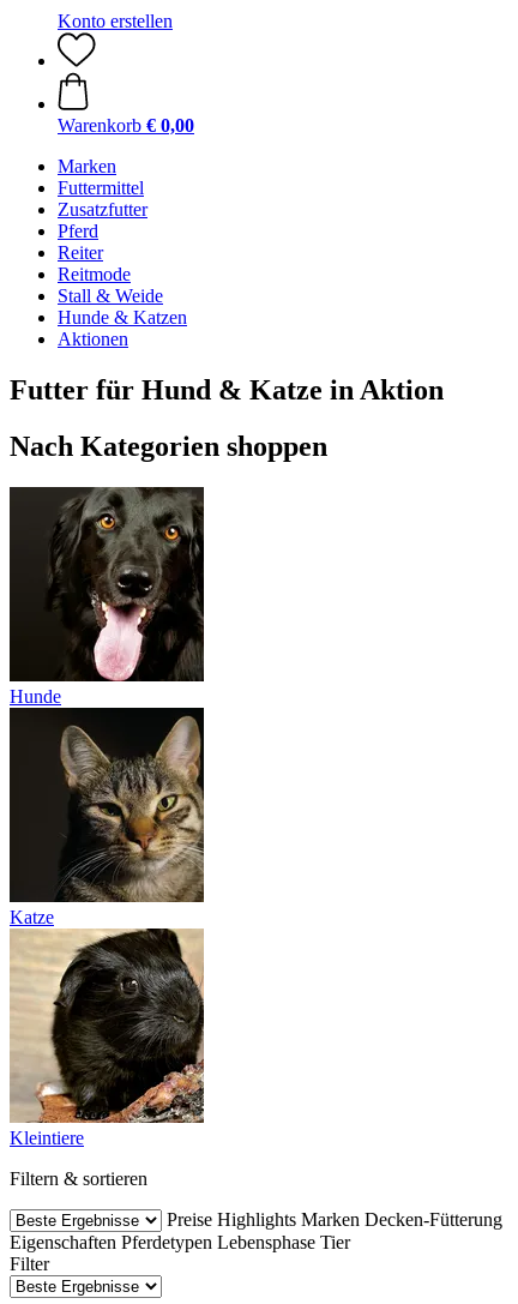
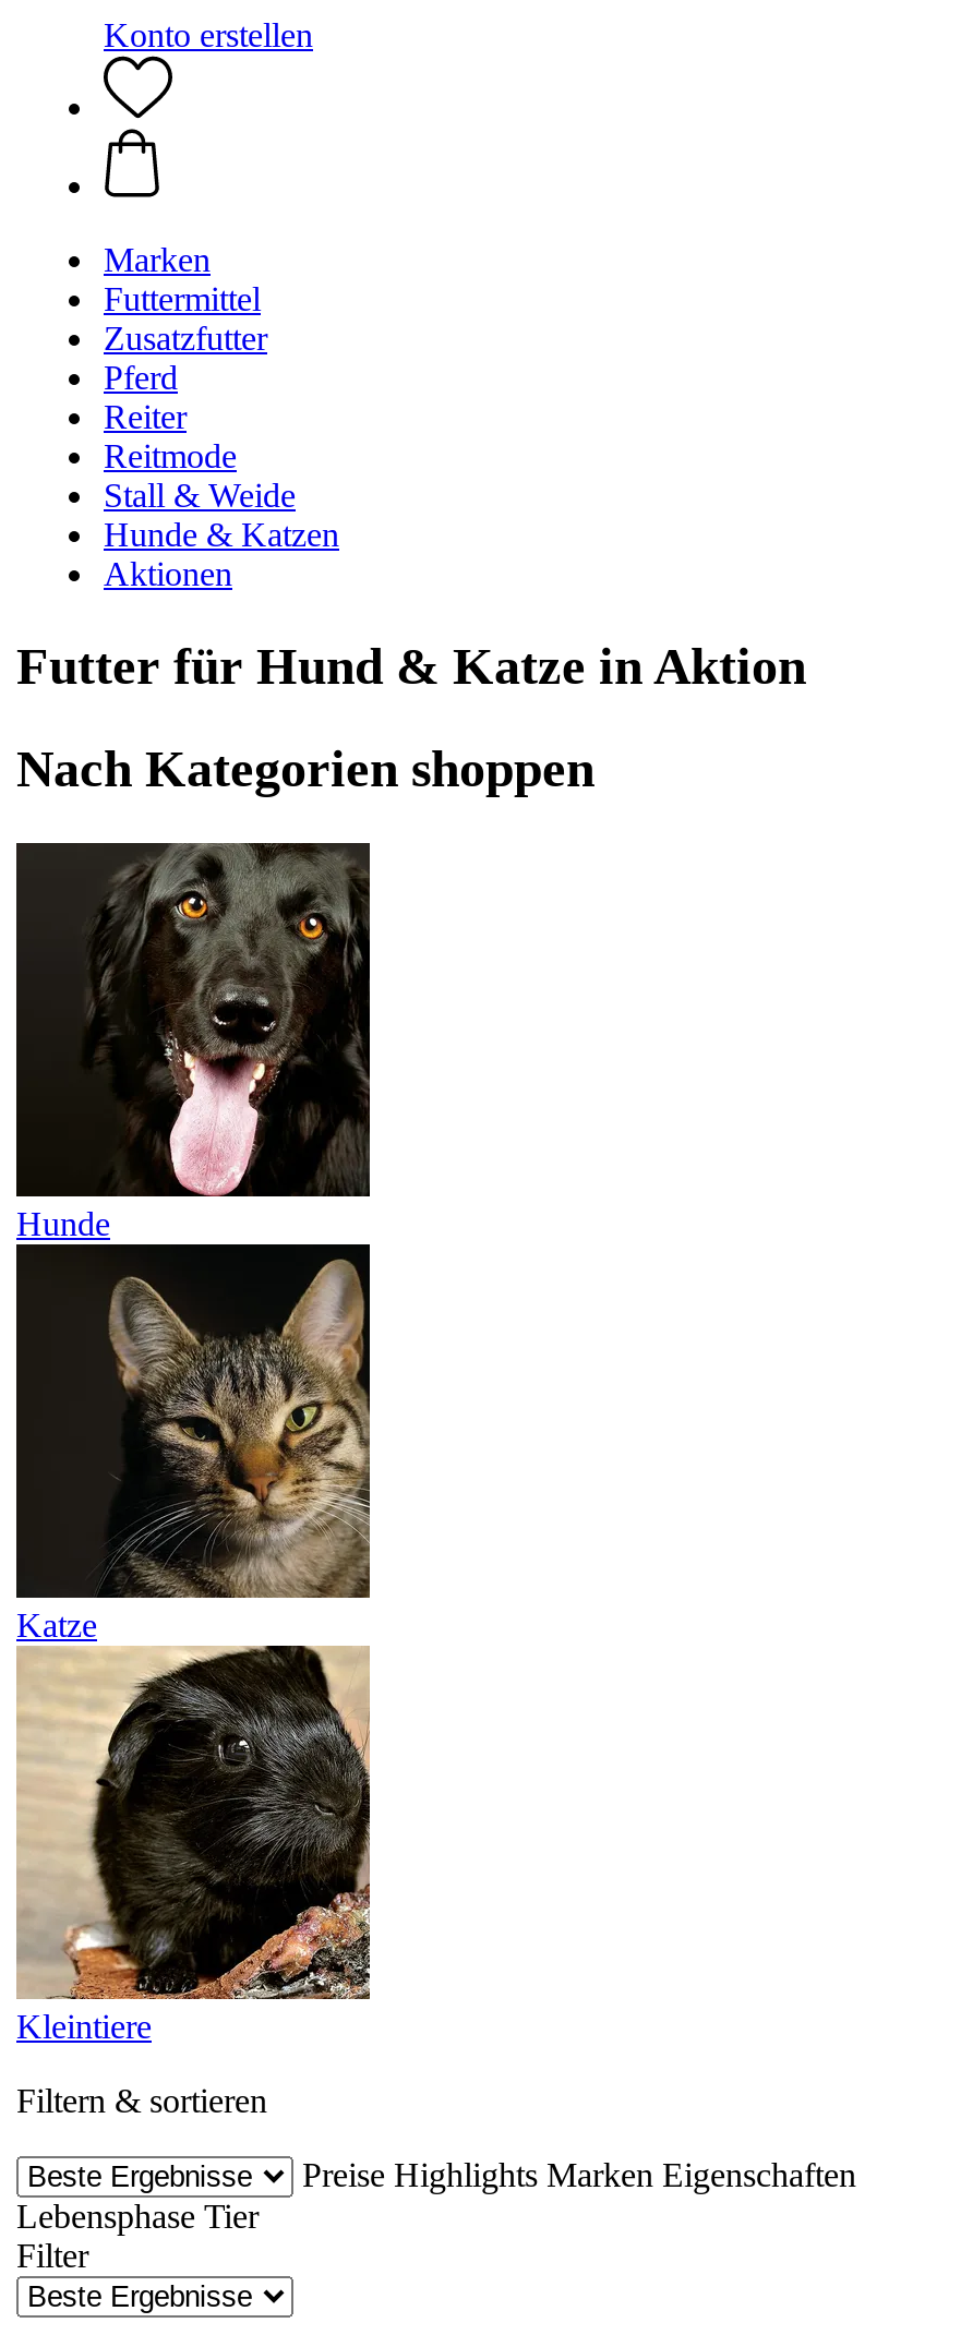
[58,115,194,136] Warenkorb € 0,00 -> none
[10,1209,502,1252] Preise Highlights Marken Decken-Fütterung | Eigenschaften Pferdetypen Lebensphase Tier -> [16,2155,856,2234] Preise Highlights Marken Eigenschaften | Lebensphase Tier

